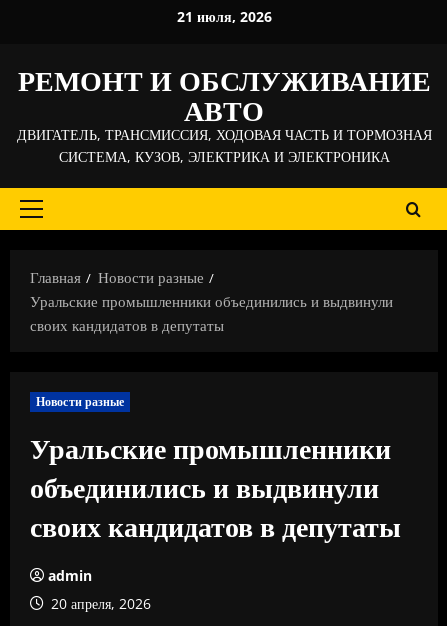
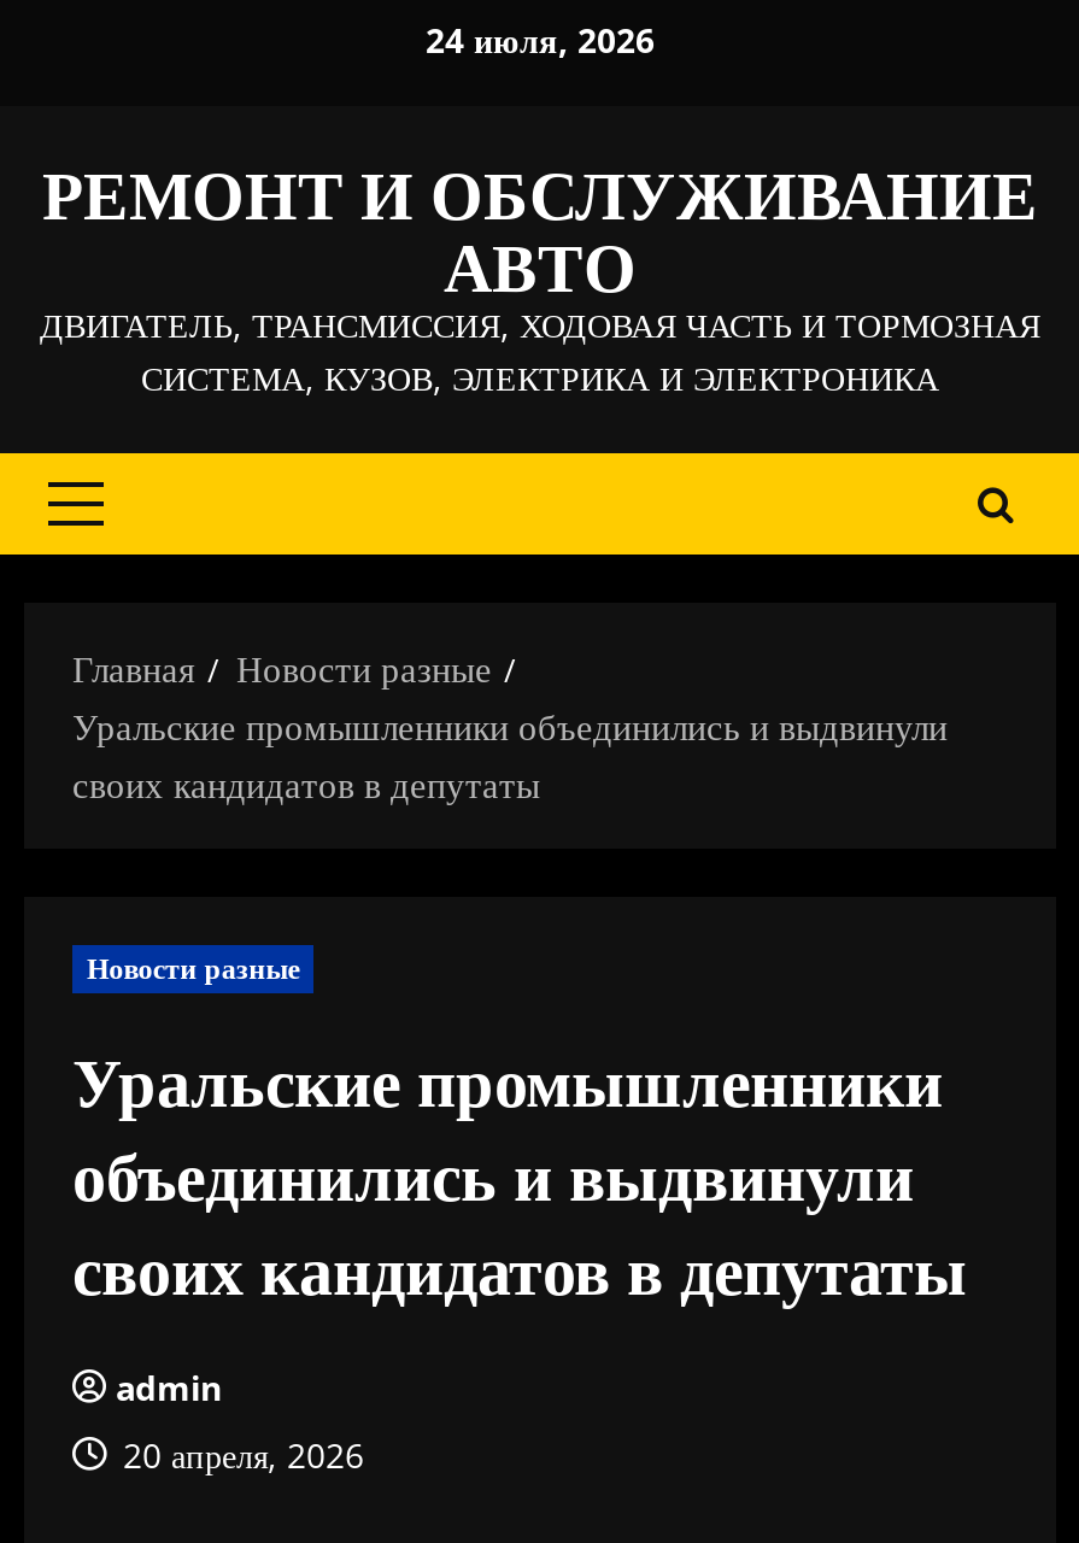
[176,7,271,26] 21 июля, 2026 -> [426,17,655,63] 24 июля, 2026

